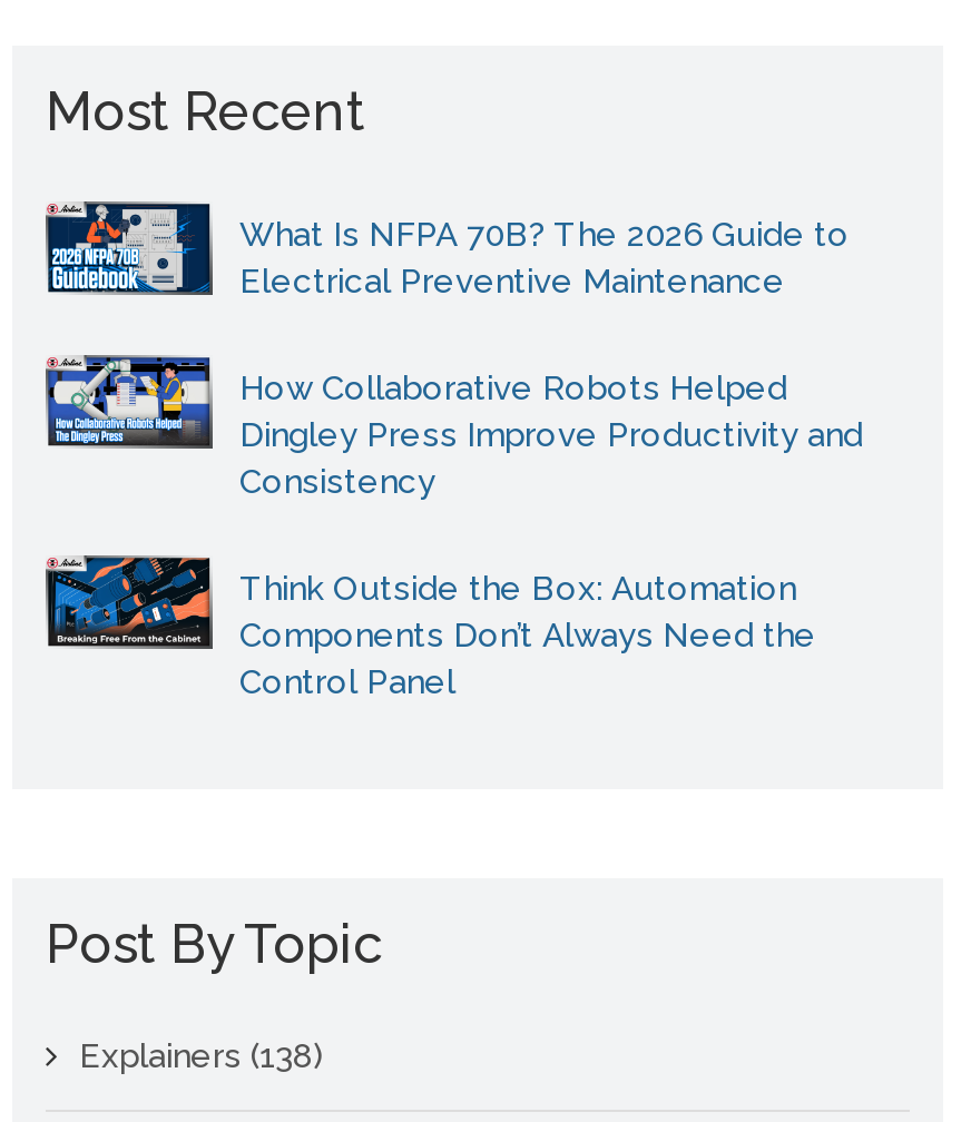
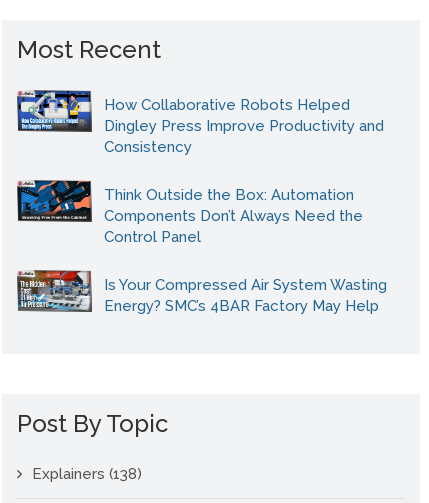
[48,204,850,301] [image] | What Is NFPA 70B? The 2026 Guide to | Electrical Preventive Maintenance -> none
moved [41,353,863,702] -> [15,89,384,246]: [image] | How Collaborative Robots Helped | Dingley Press Improve Productivity and | Consistency | Think Outside the Box: Automation | Components Don’t Always Need the | Control Panel
none -> [16,269,387,315] [image] | Is Your Compressed Air System Wasting | Energy? SMC’s 4BAR Factory May Help

